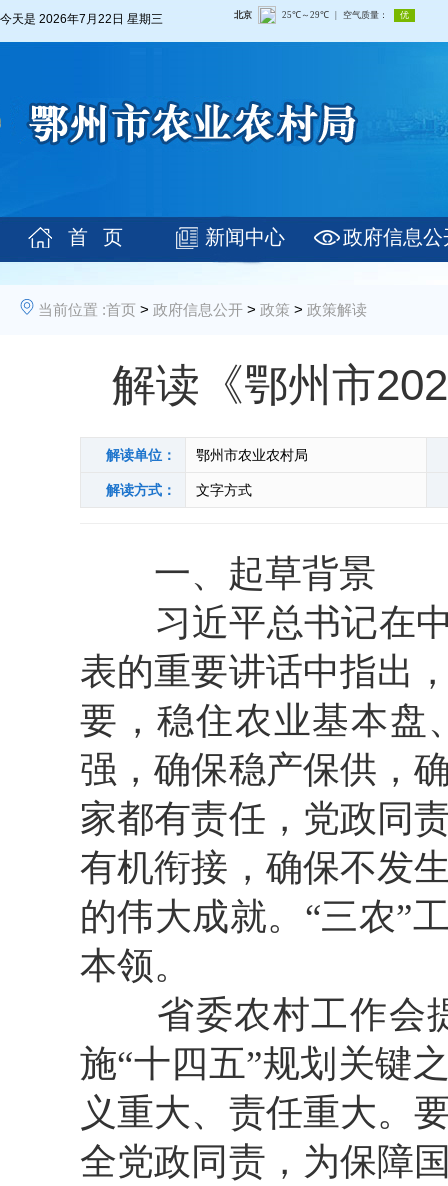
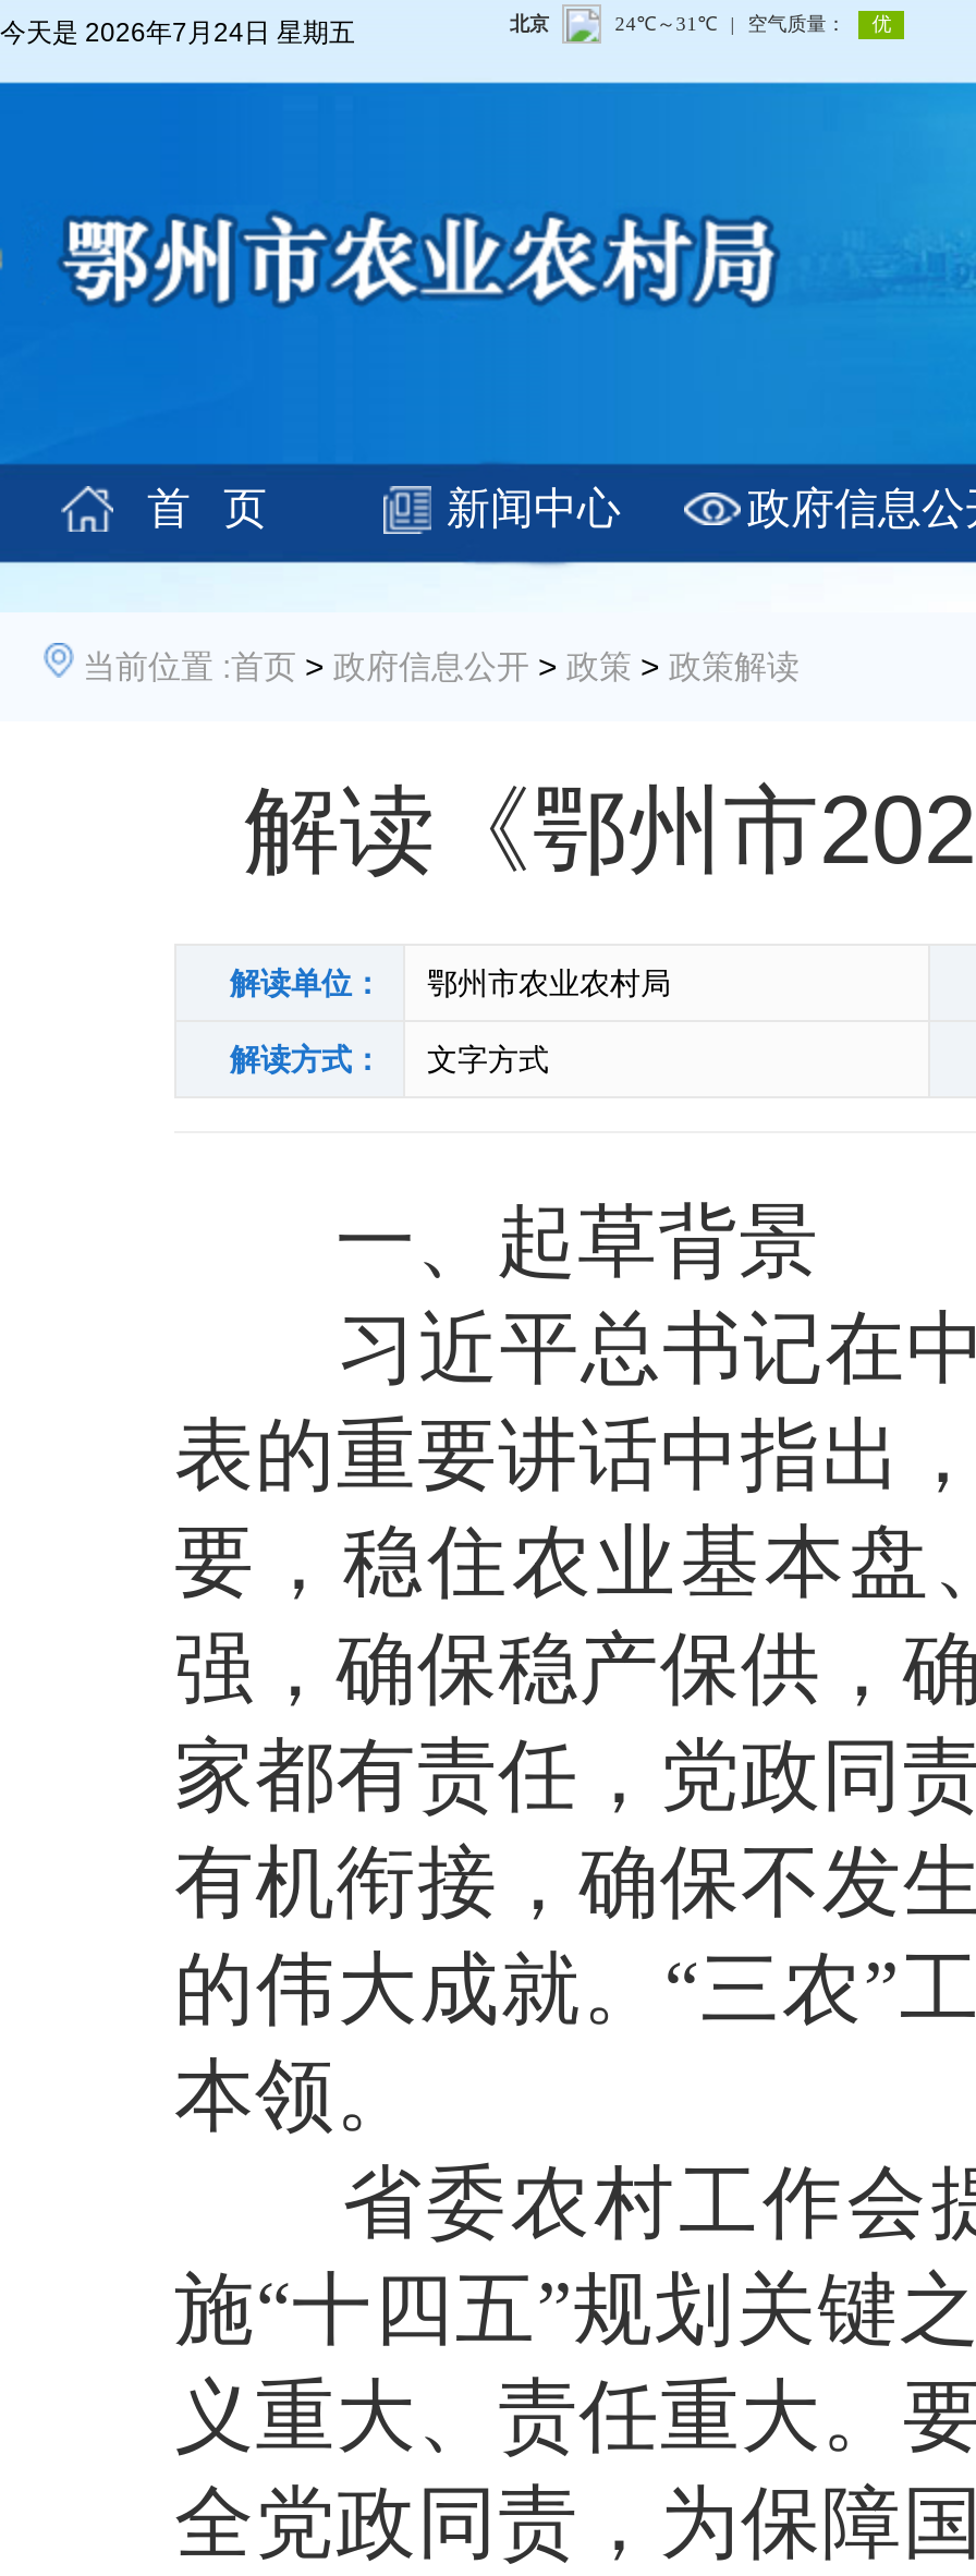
[0,12,163,26] 今天是2026年7月22日 星期三 -> [0,17,355,48] 今天是2026年7月24日 星期五

